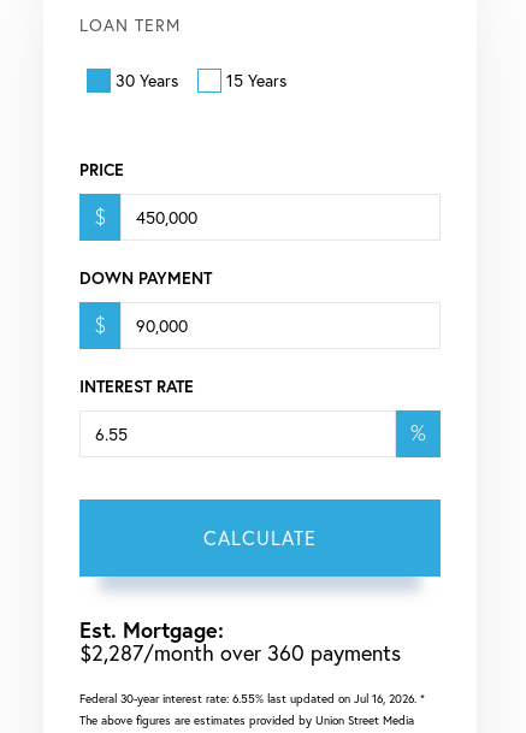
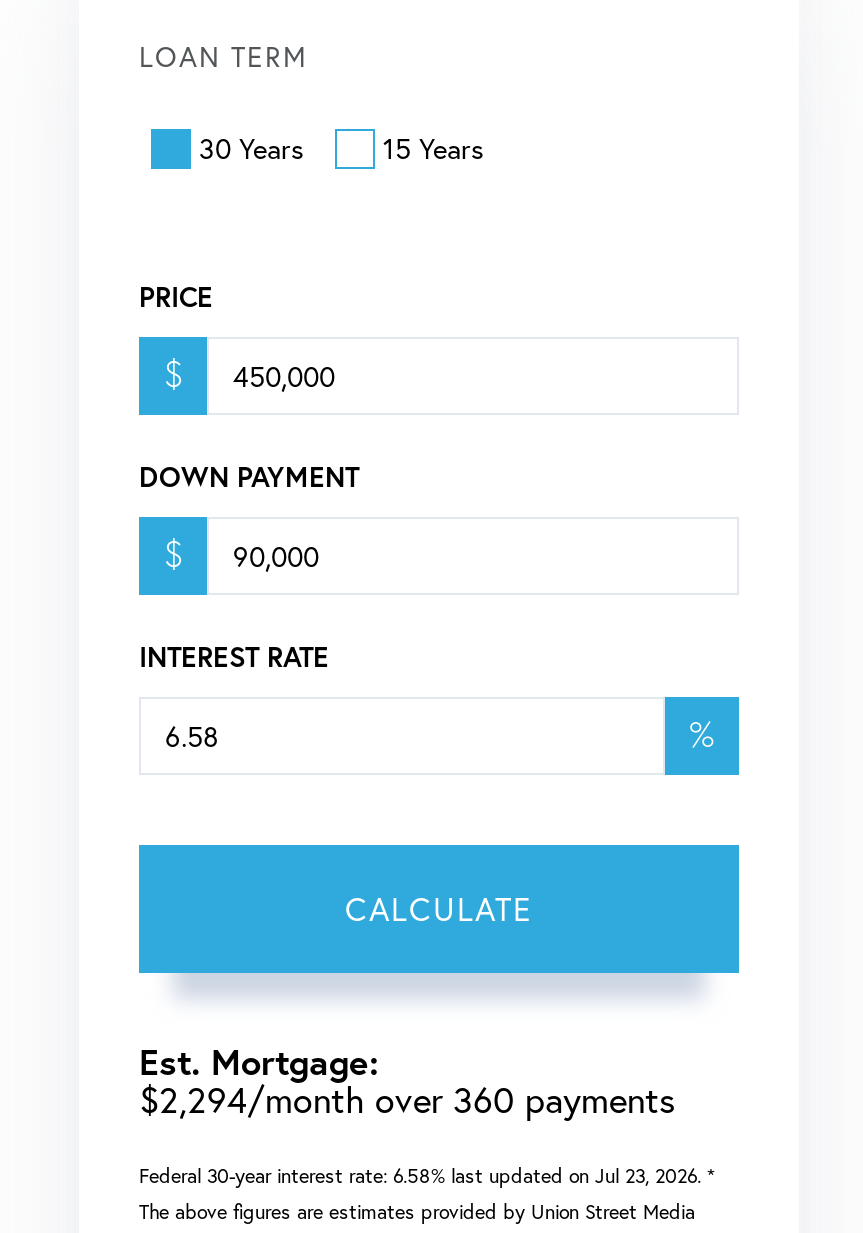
[79,638,401,667] $2,287/month over 360 payments -> [139,1076,675,1124] $2,294/month over 360 payments
[79,691,425,707] Federal 30-year interest rate: 6.55% last updated on Jul 16, 2026. * -> [139,1164,715,1190] Federal 30-year interest rate: 6.58% last updated on Jul 23, 2026. *

